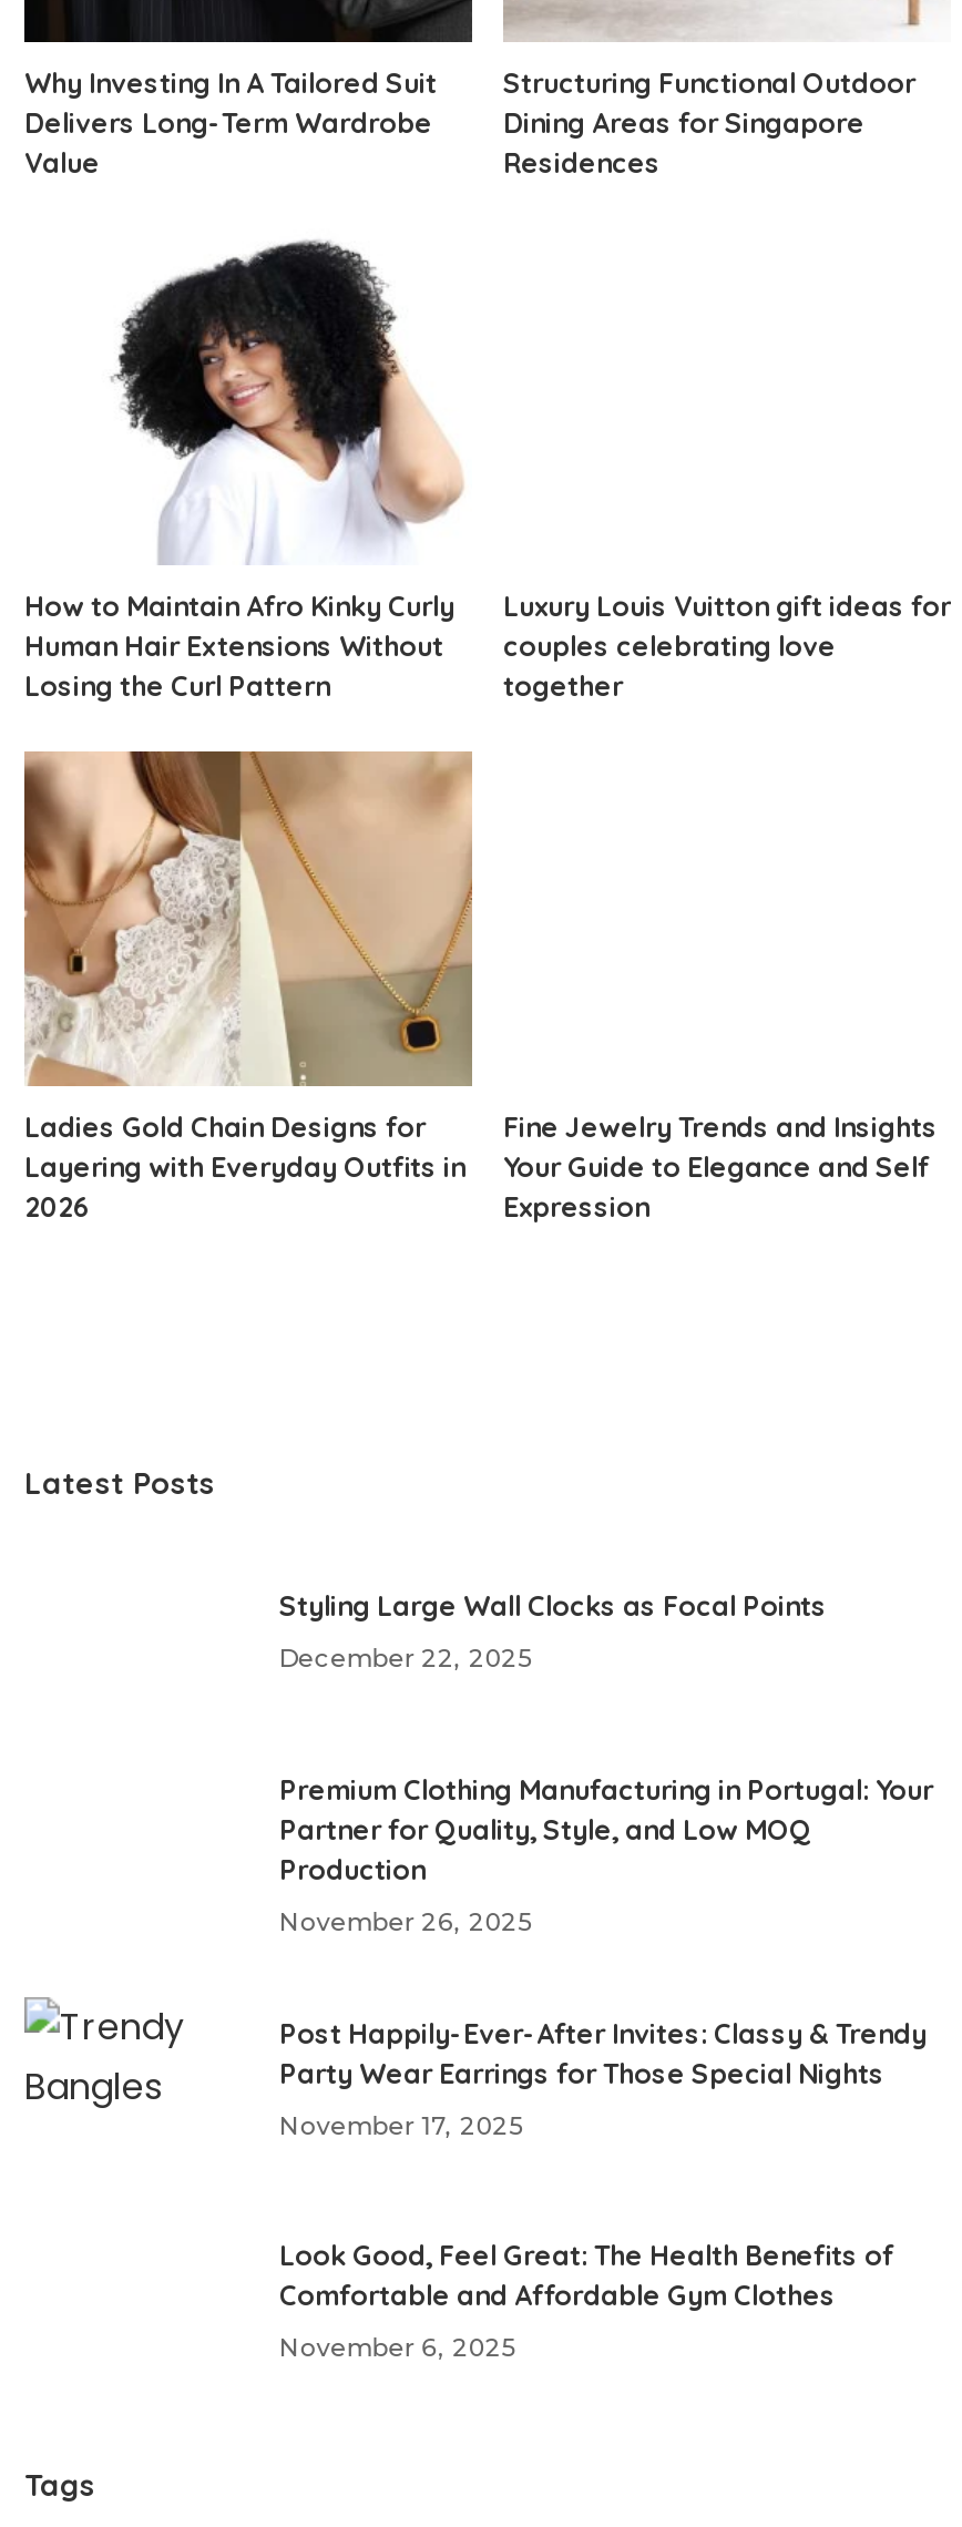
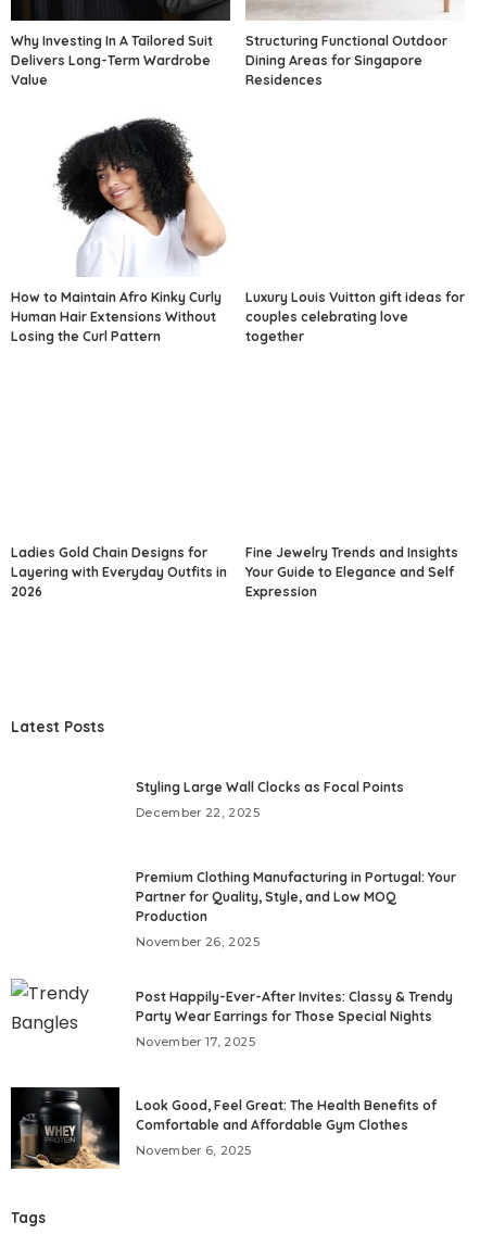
[22,749,474,1088] [image] -> none
none -> [10,1086,121,1170] [image]

